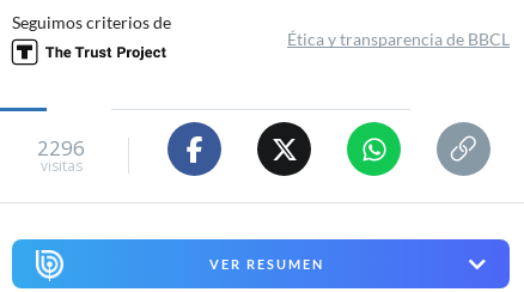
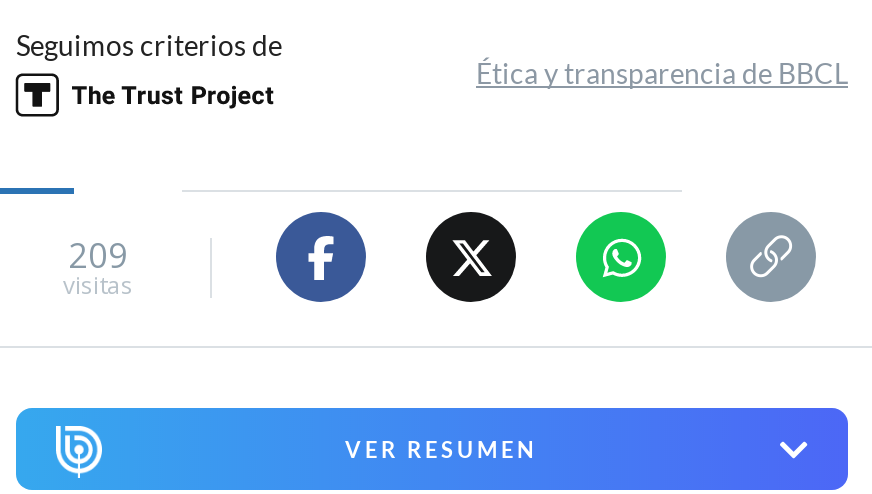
[37,134,85,162] 2296 -> [68,232,128,278] 209

